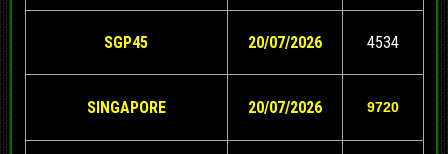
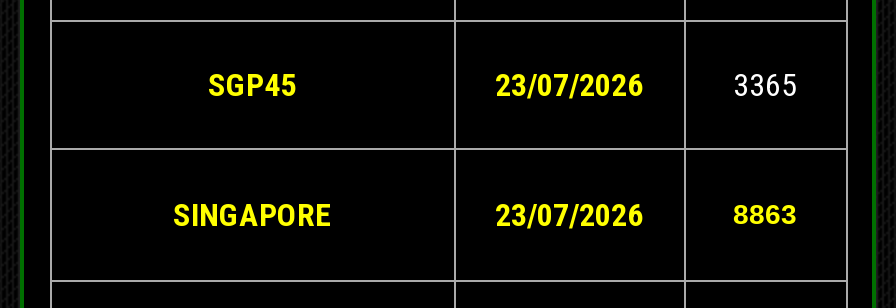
[247,33,321,52] 20/07/2026 -> [495,66,643,104] 23/07/2026
[366,33,398,52] 4534 -> [733,66,797,104] 3365
[247,98,321,117] 20/07/2026 -> [495,196,643,234] 23/07/2026
[366,99,398,115] 9720 -> [733,198,797,230] 8863

